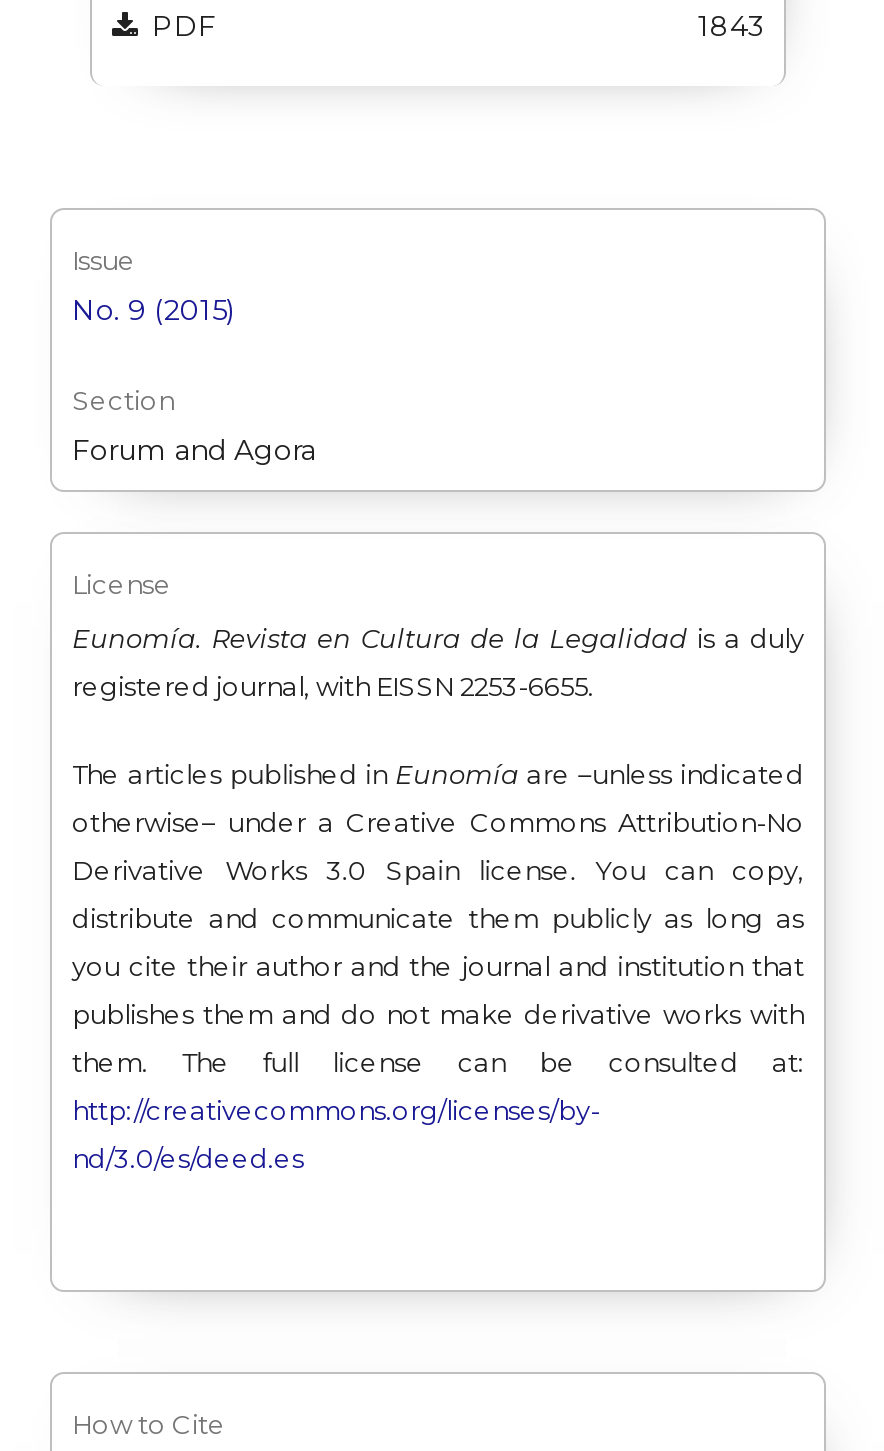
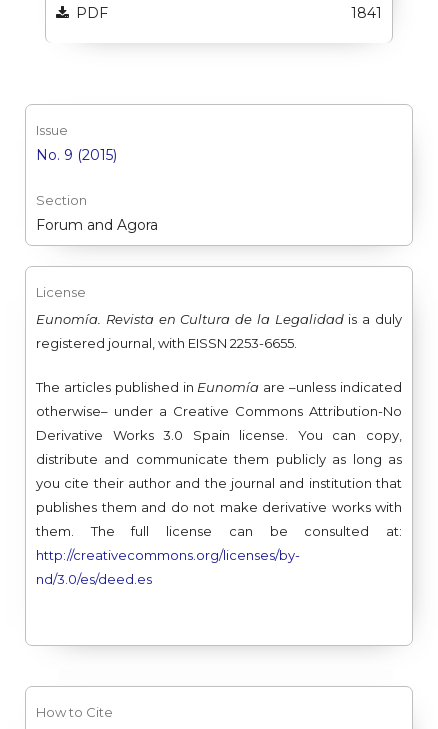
[698,8,764,44] 1843 -> [351,4,382,22] 1841

